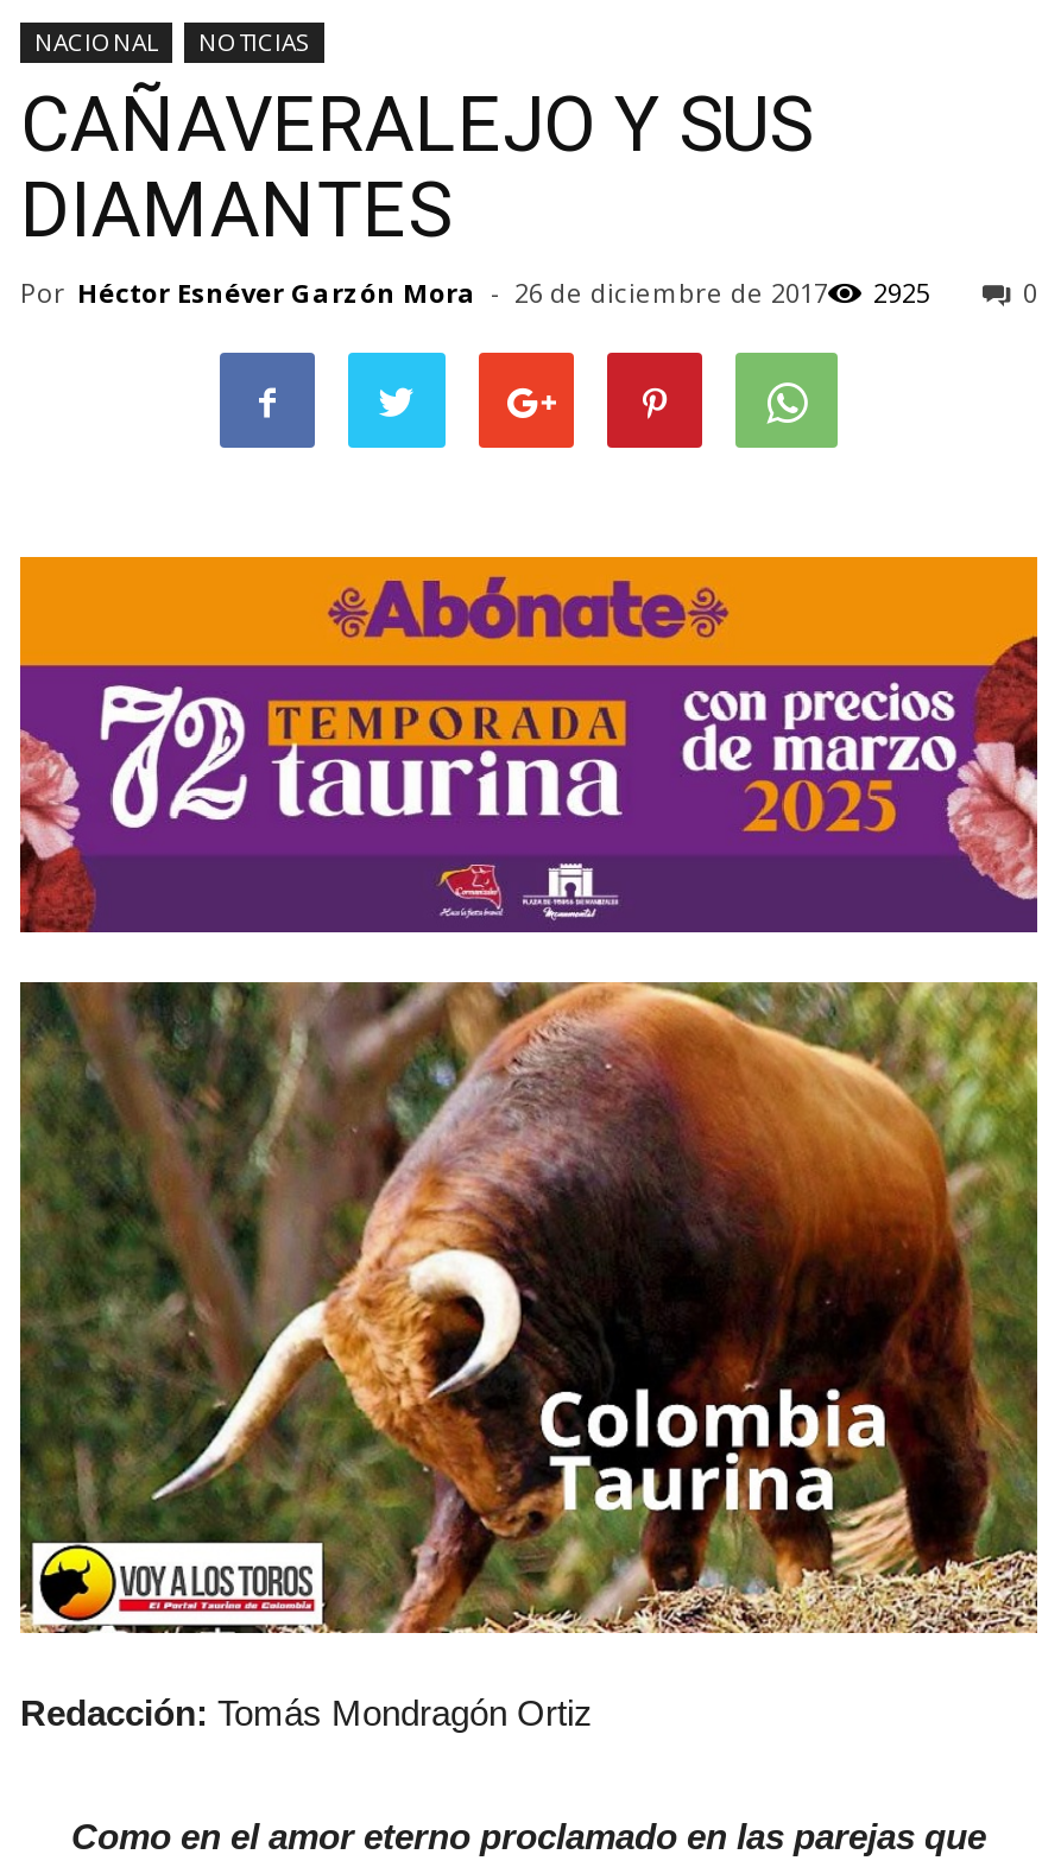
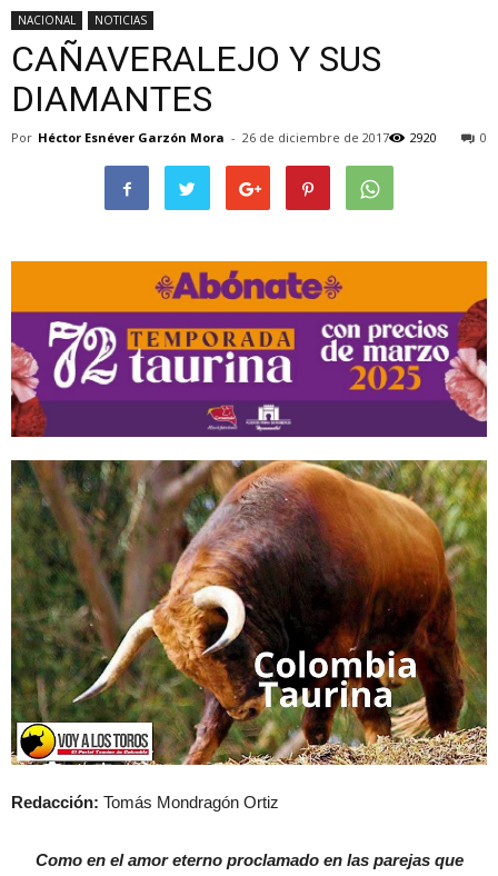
[873,274,930,310] 2925 -> [410,129,437,146] 2920

